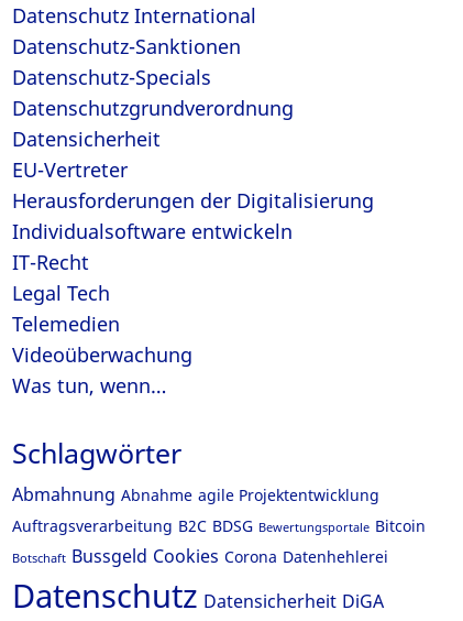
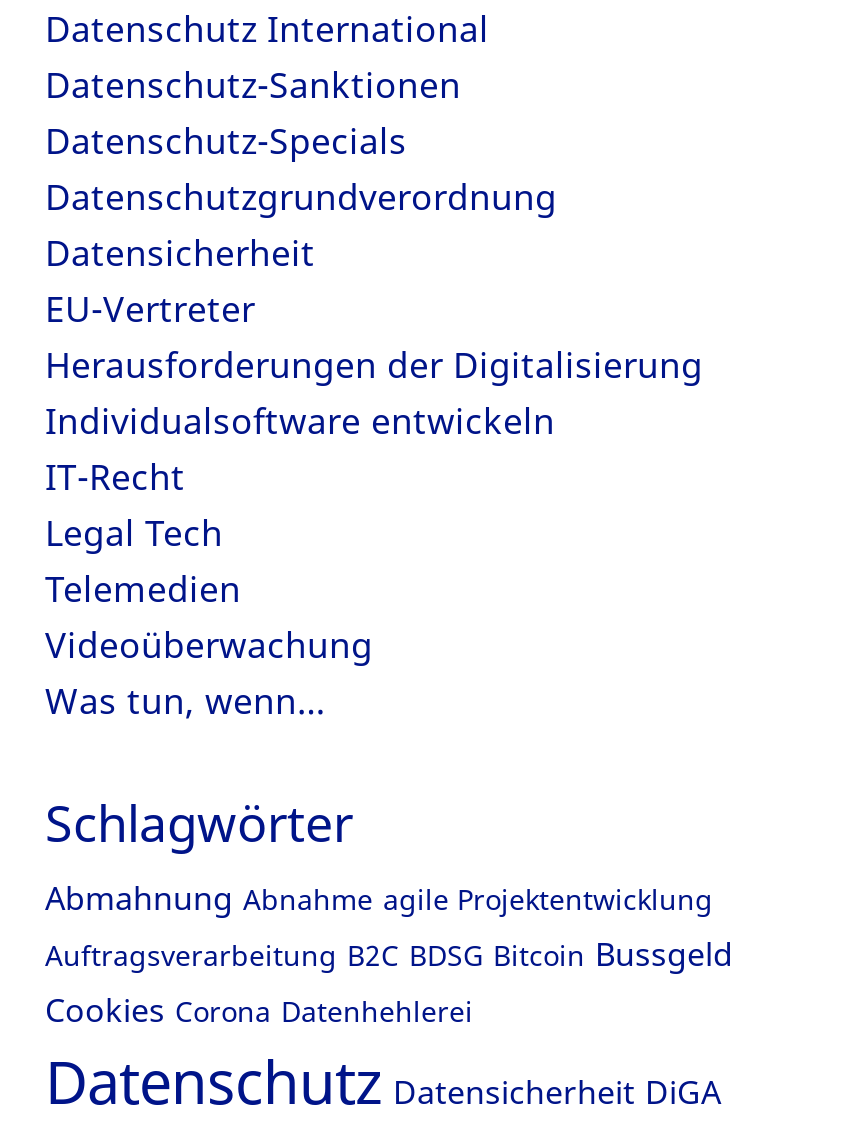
[12,516,426,568] Auftragsverarbeitung B2C BDSG Bewertungsportale Bitcoin | Botschaft Bussgeld Cookies Corona Datenhehlerei -> [45,932,733,1032] Auftragsverarbeitung B2C BDSG Bitcoin Bussgeld | Cookies Corona Datenhehlerei

